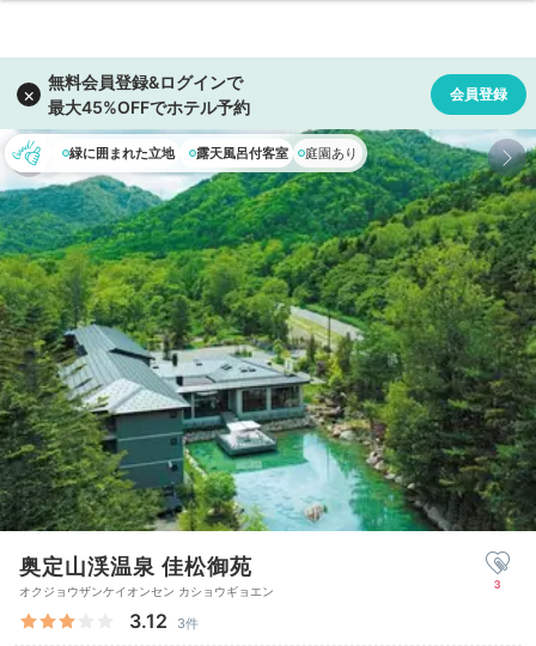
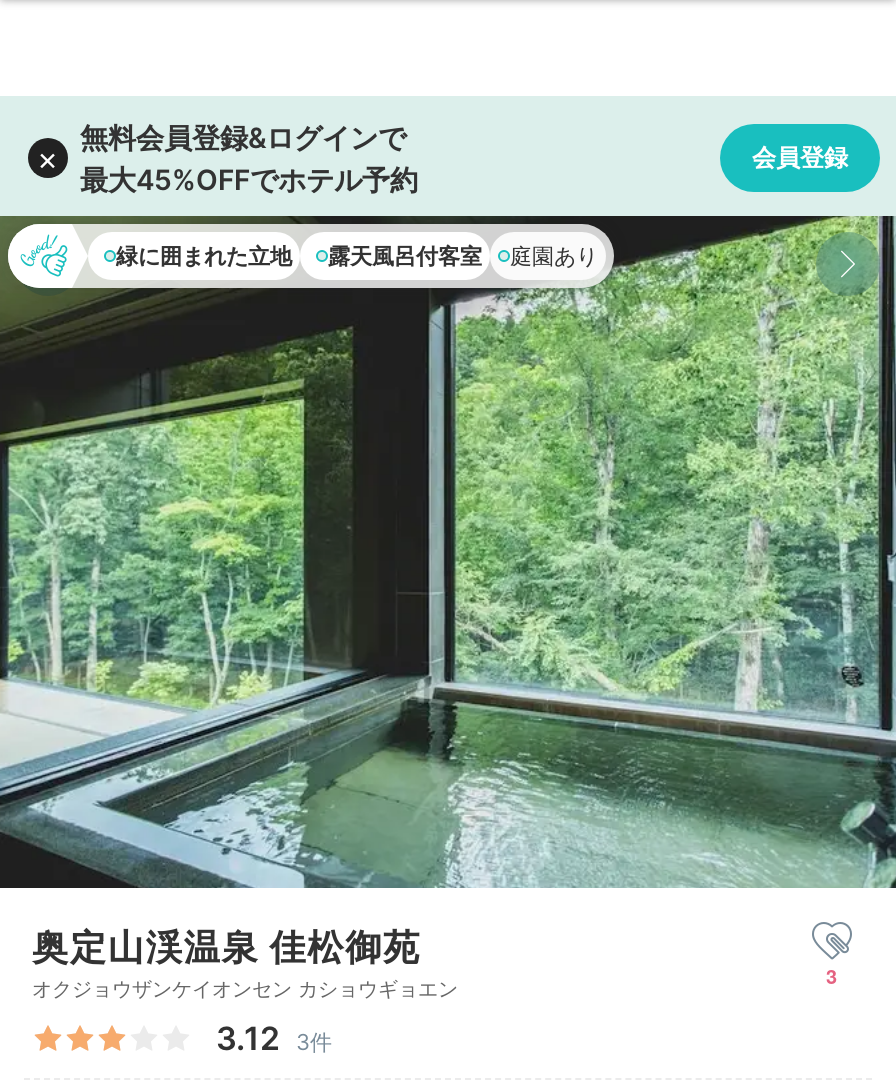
[4,128,532,532] [image] -> [6,214,890,890] [image]

